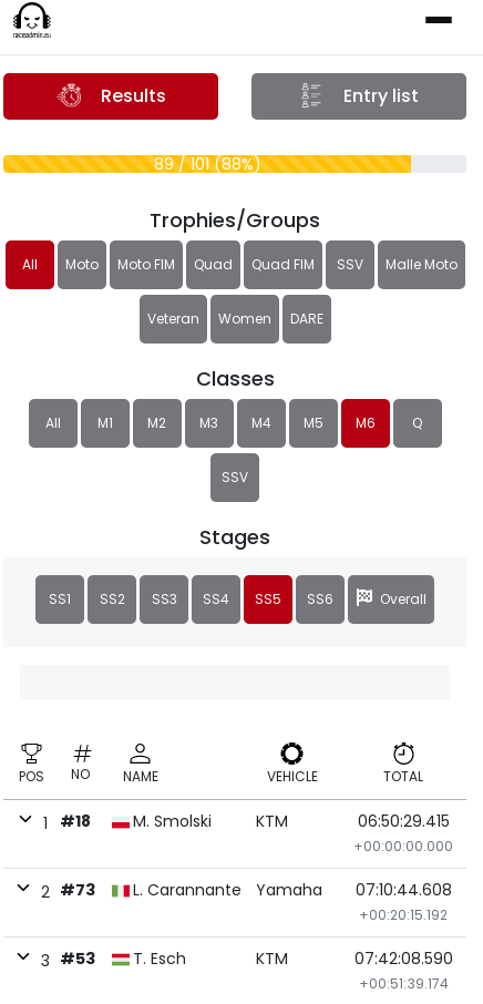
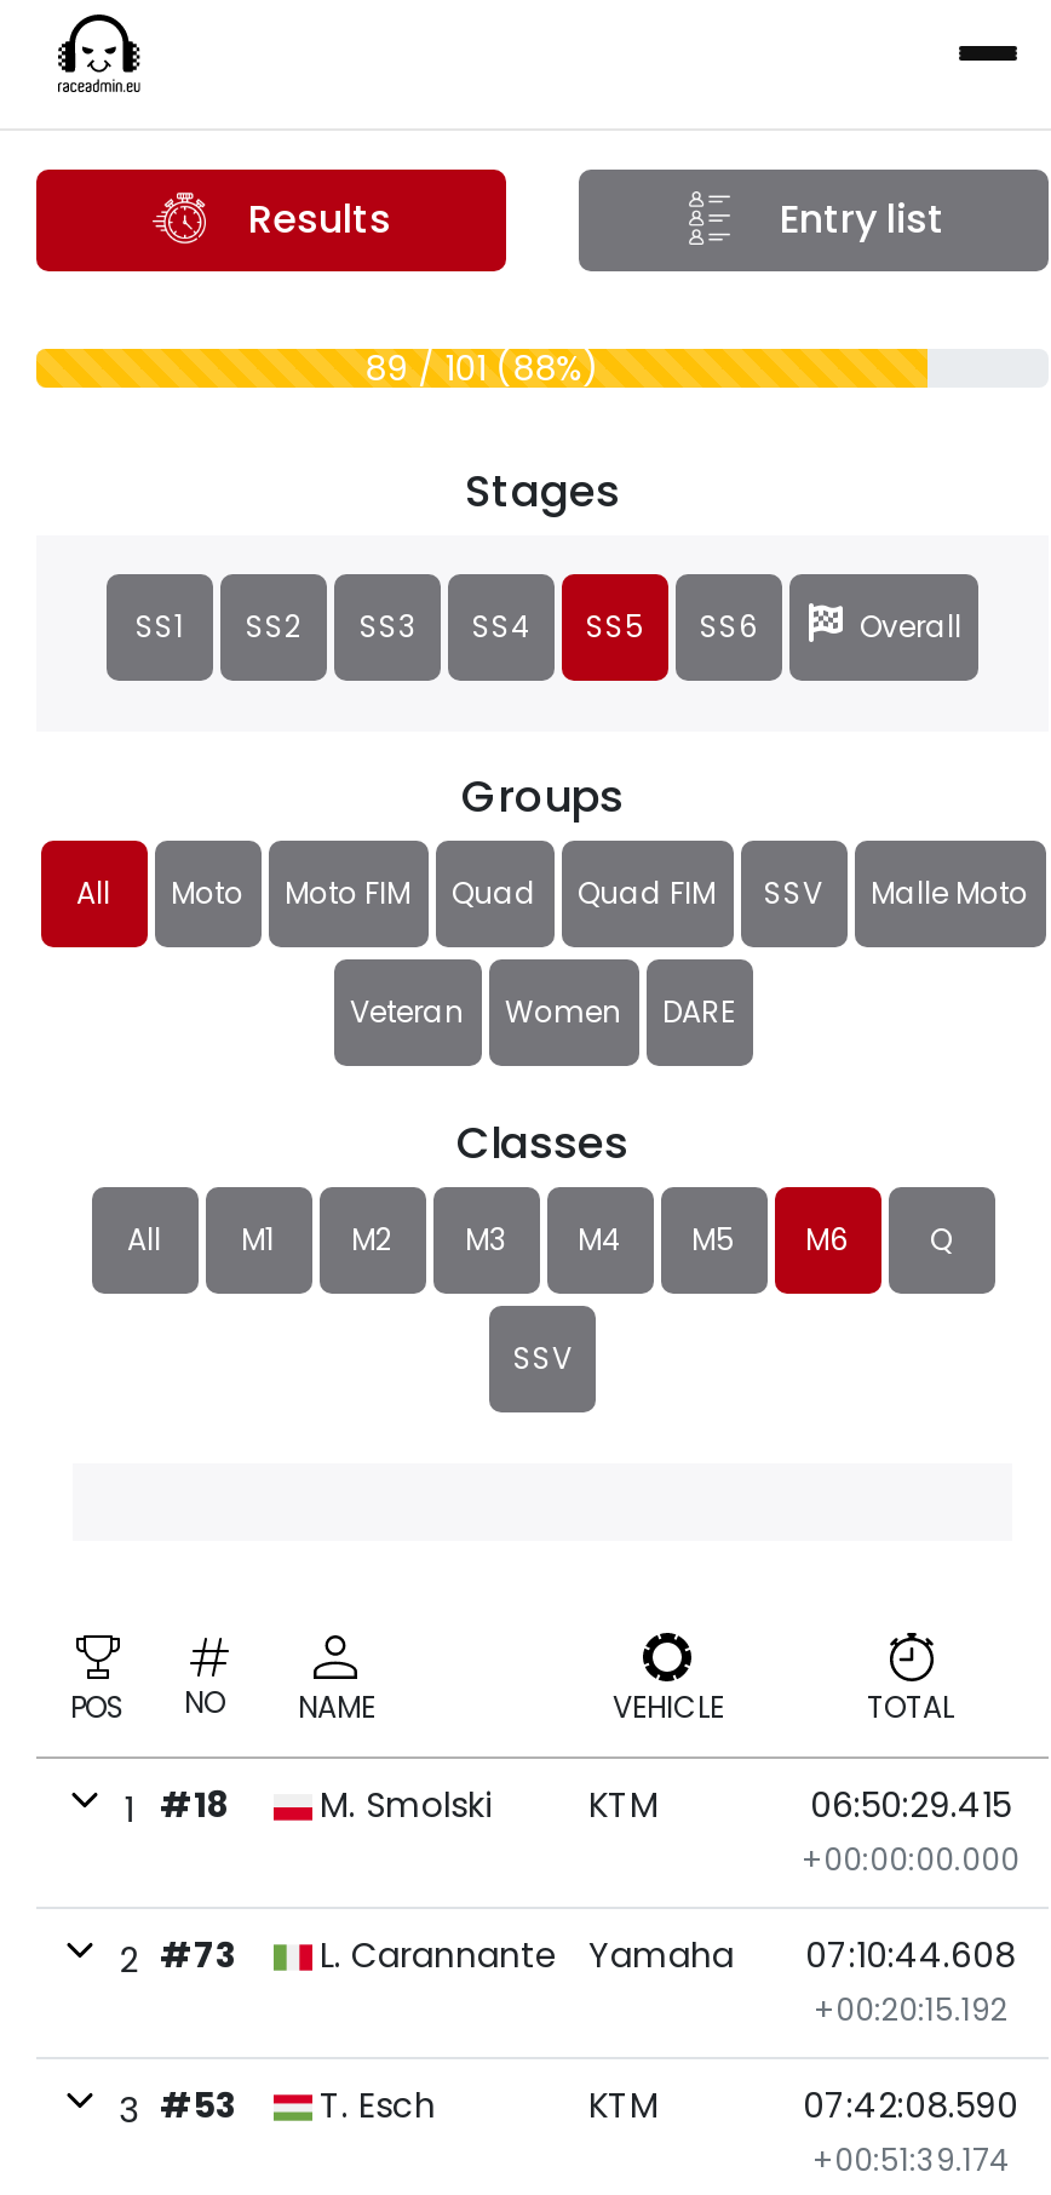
[150,206,320,234] Trophies/Groups -> [461,766,624,826] Groups
moved [22,255,457,486] -> [76,872,1028,1379]: All | Moto | Moto FIM | ... | Q | SSV
moved [99,523,427,608] -> [246,460,961,647]: Stages | SS2 | SS3 | SS4 | SS5 | SS6 | Overall

